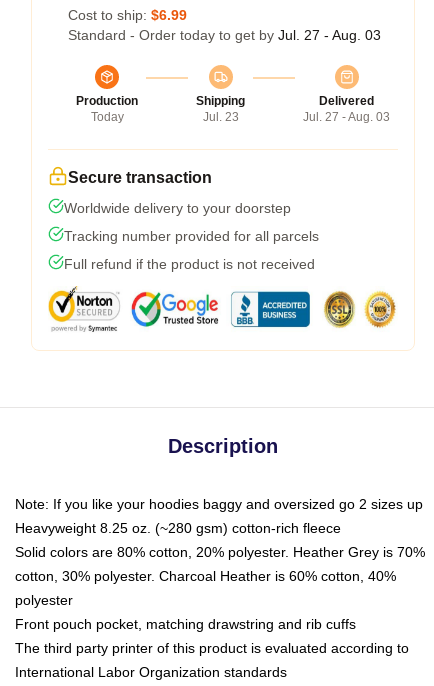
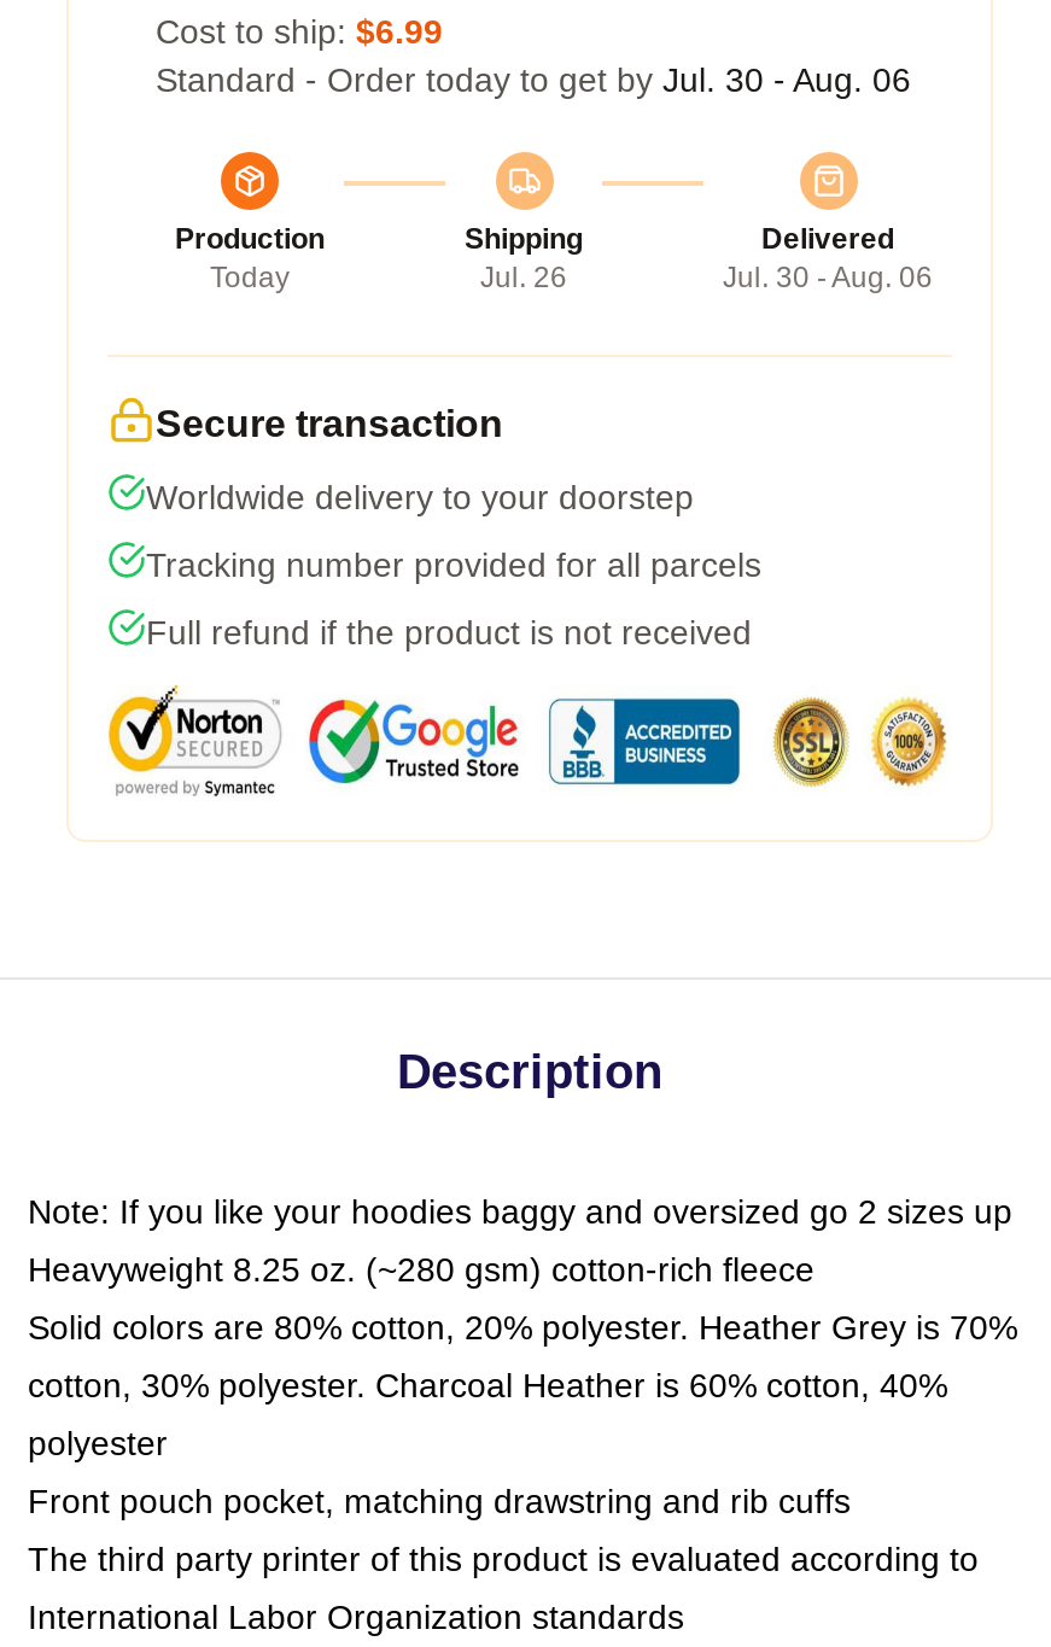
[68,27,381,43] Standard - Order today to get by Jul. 27 - Aug. 03 -> [156,59,911,98] Standard - Order today to get by Jul. 30 - Aug. 06
[202,110,238,124] Jul. 23 -> [480,260,567,293] Jul. 26
[303,110,390,124] Jul. 27 - Aug. 03 -> [723,260,933,293] Jul. 30 - Aug. 06

